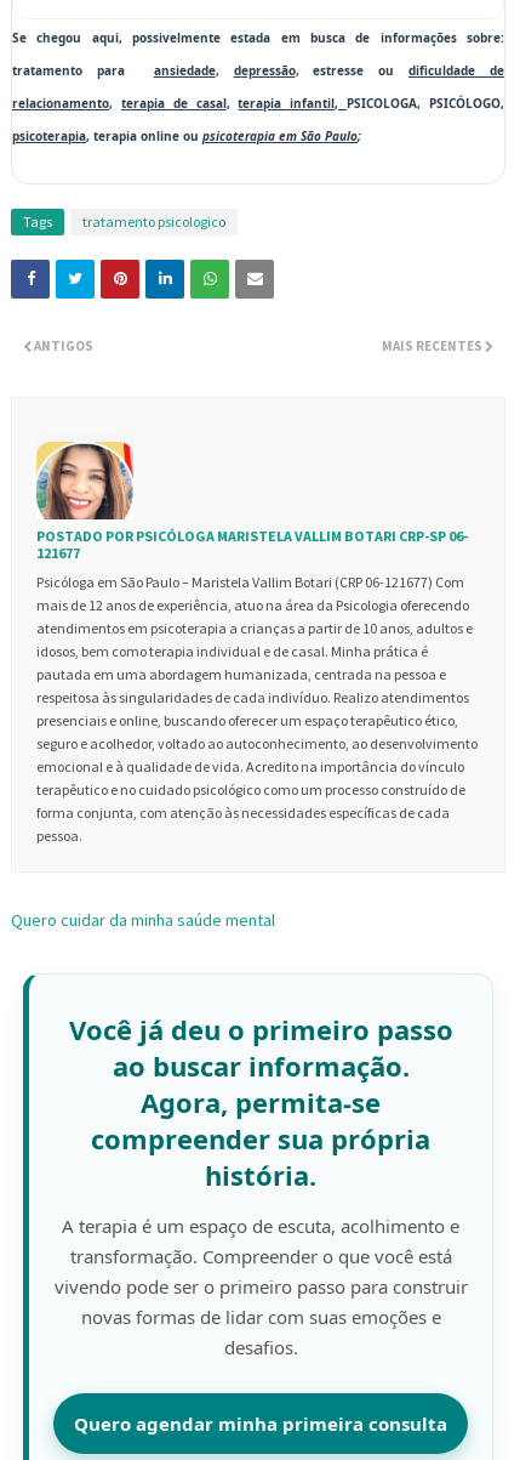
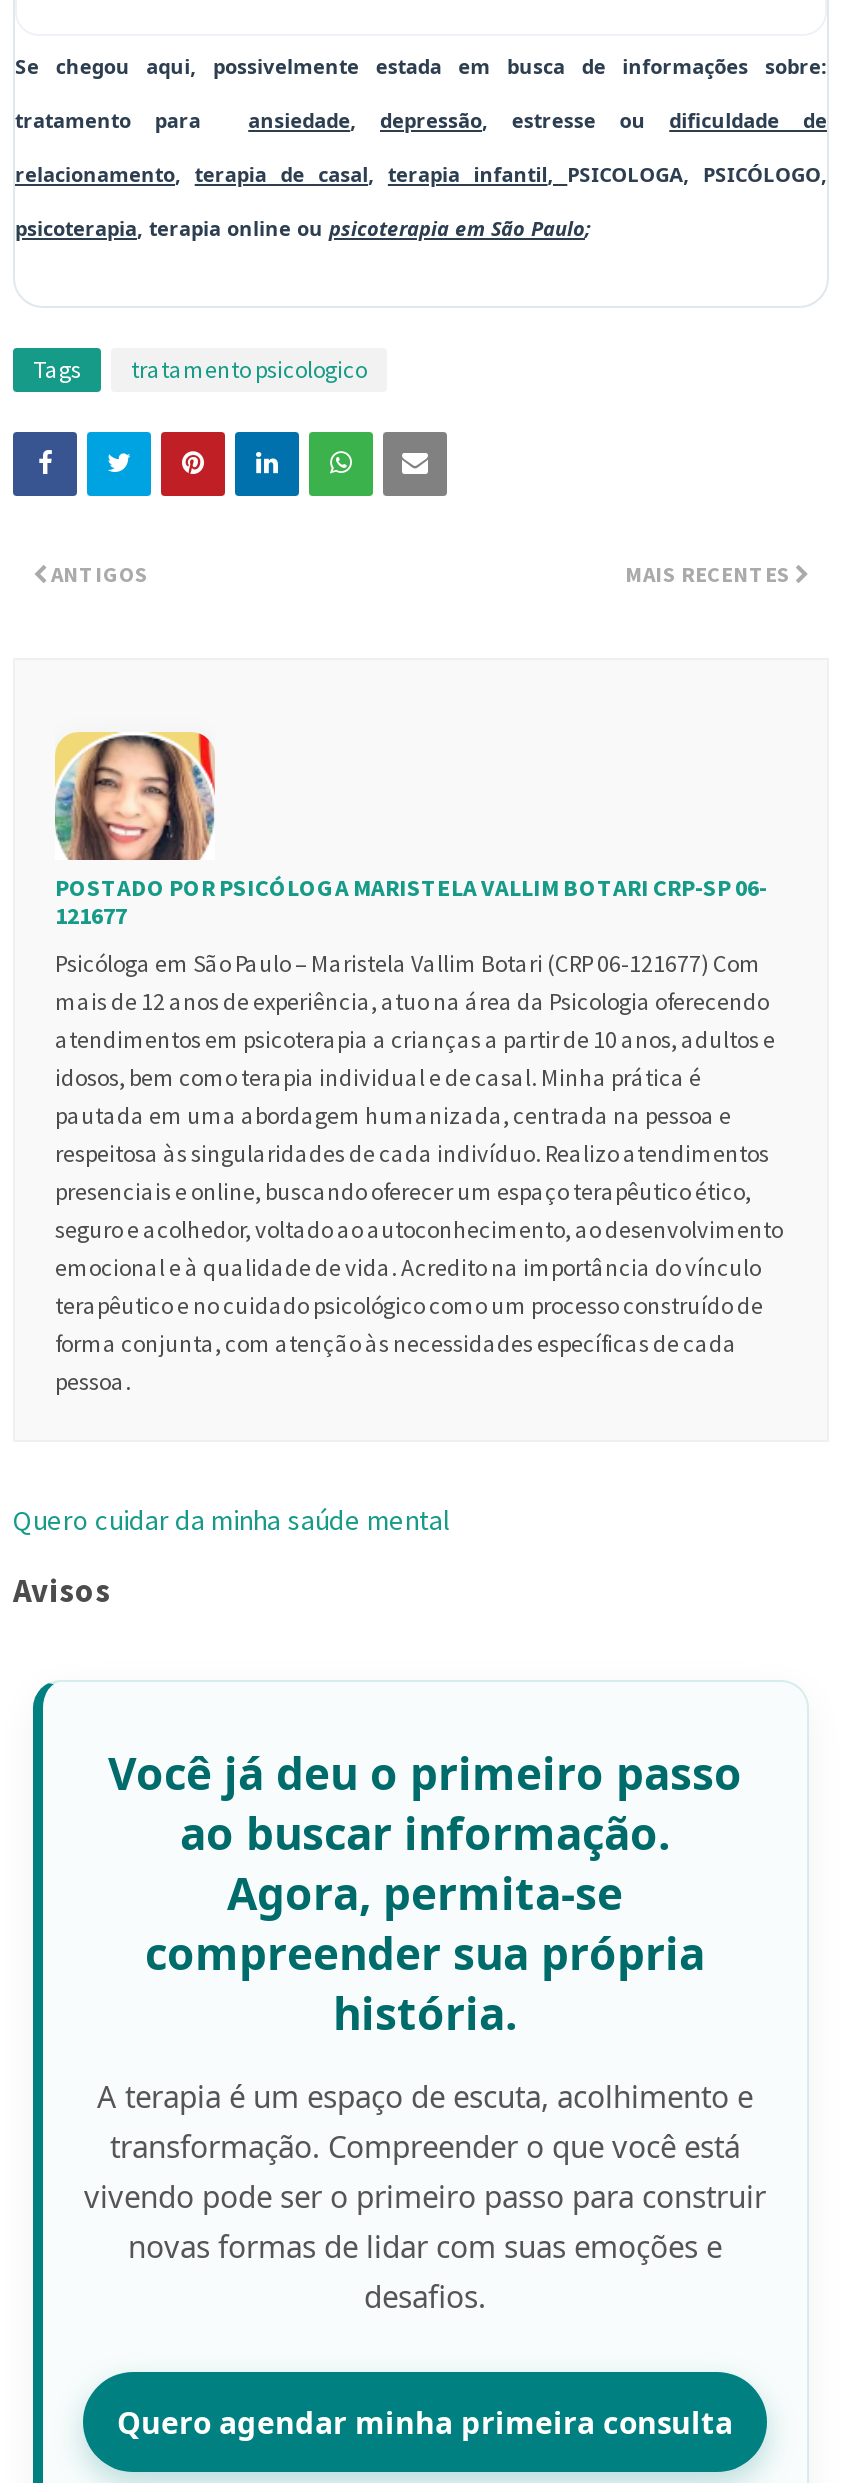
none -> [13,1571,111,1611] Avisos

